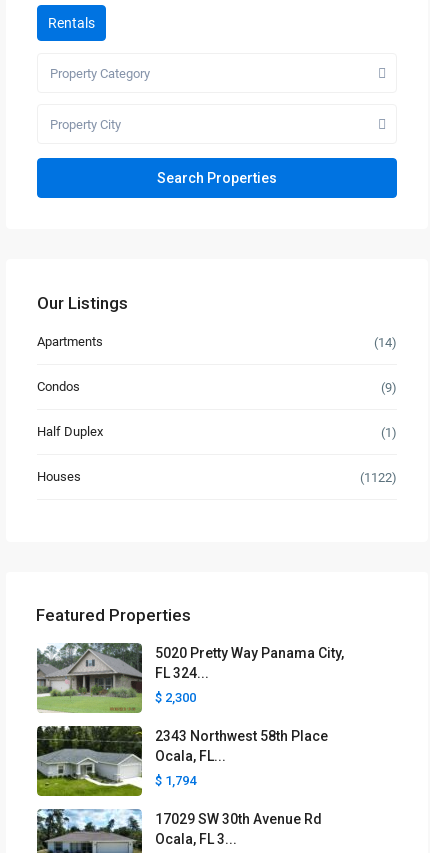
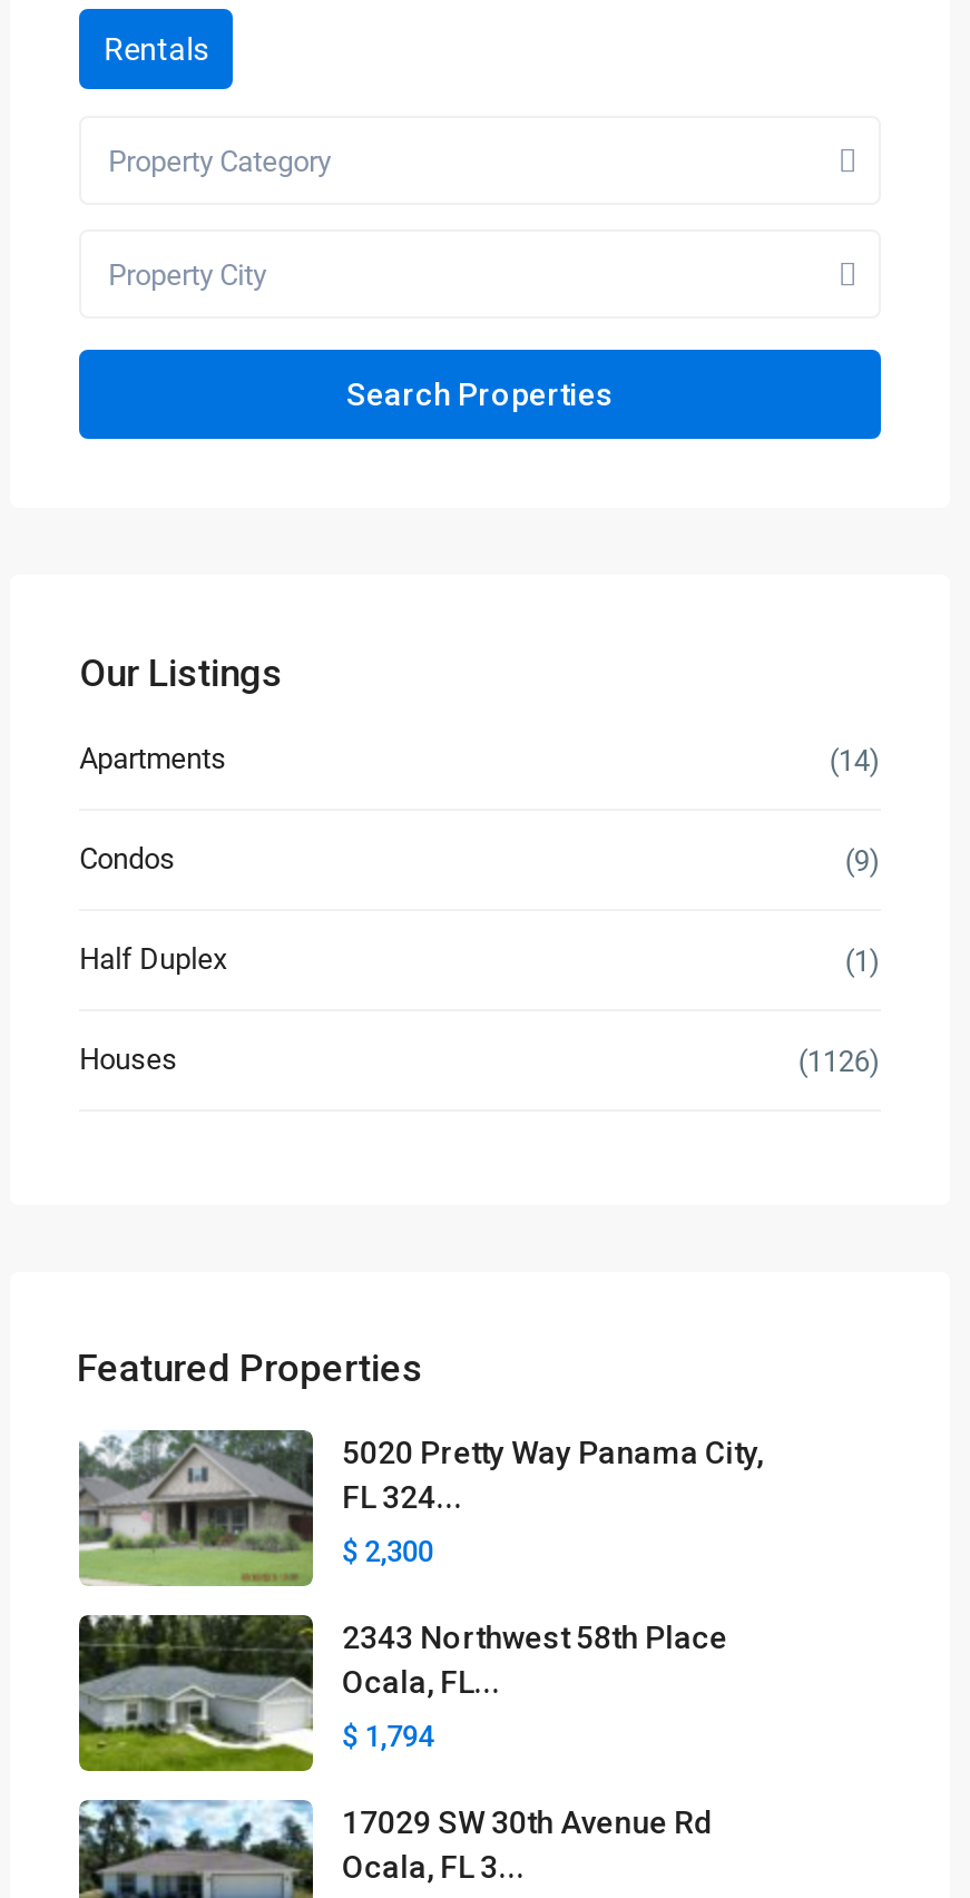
[360,470,397,485] (1122) -> [798,1046,881,1079] (1126)

